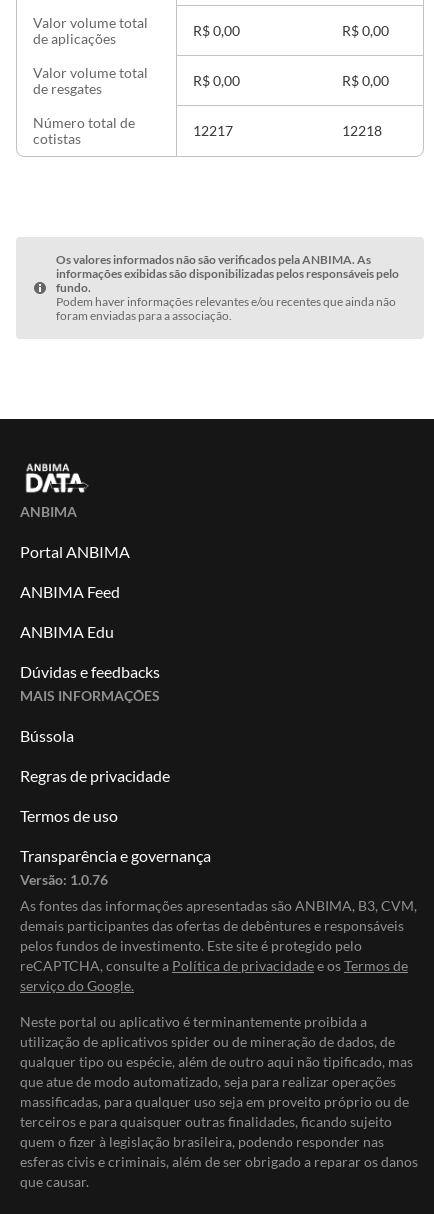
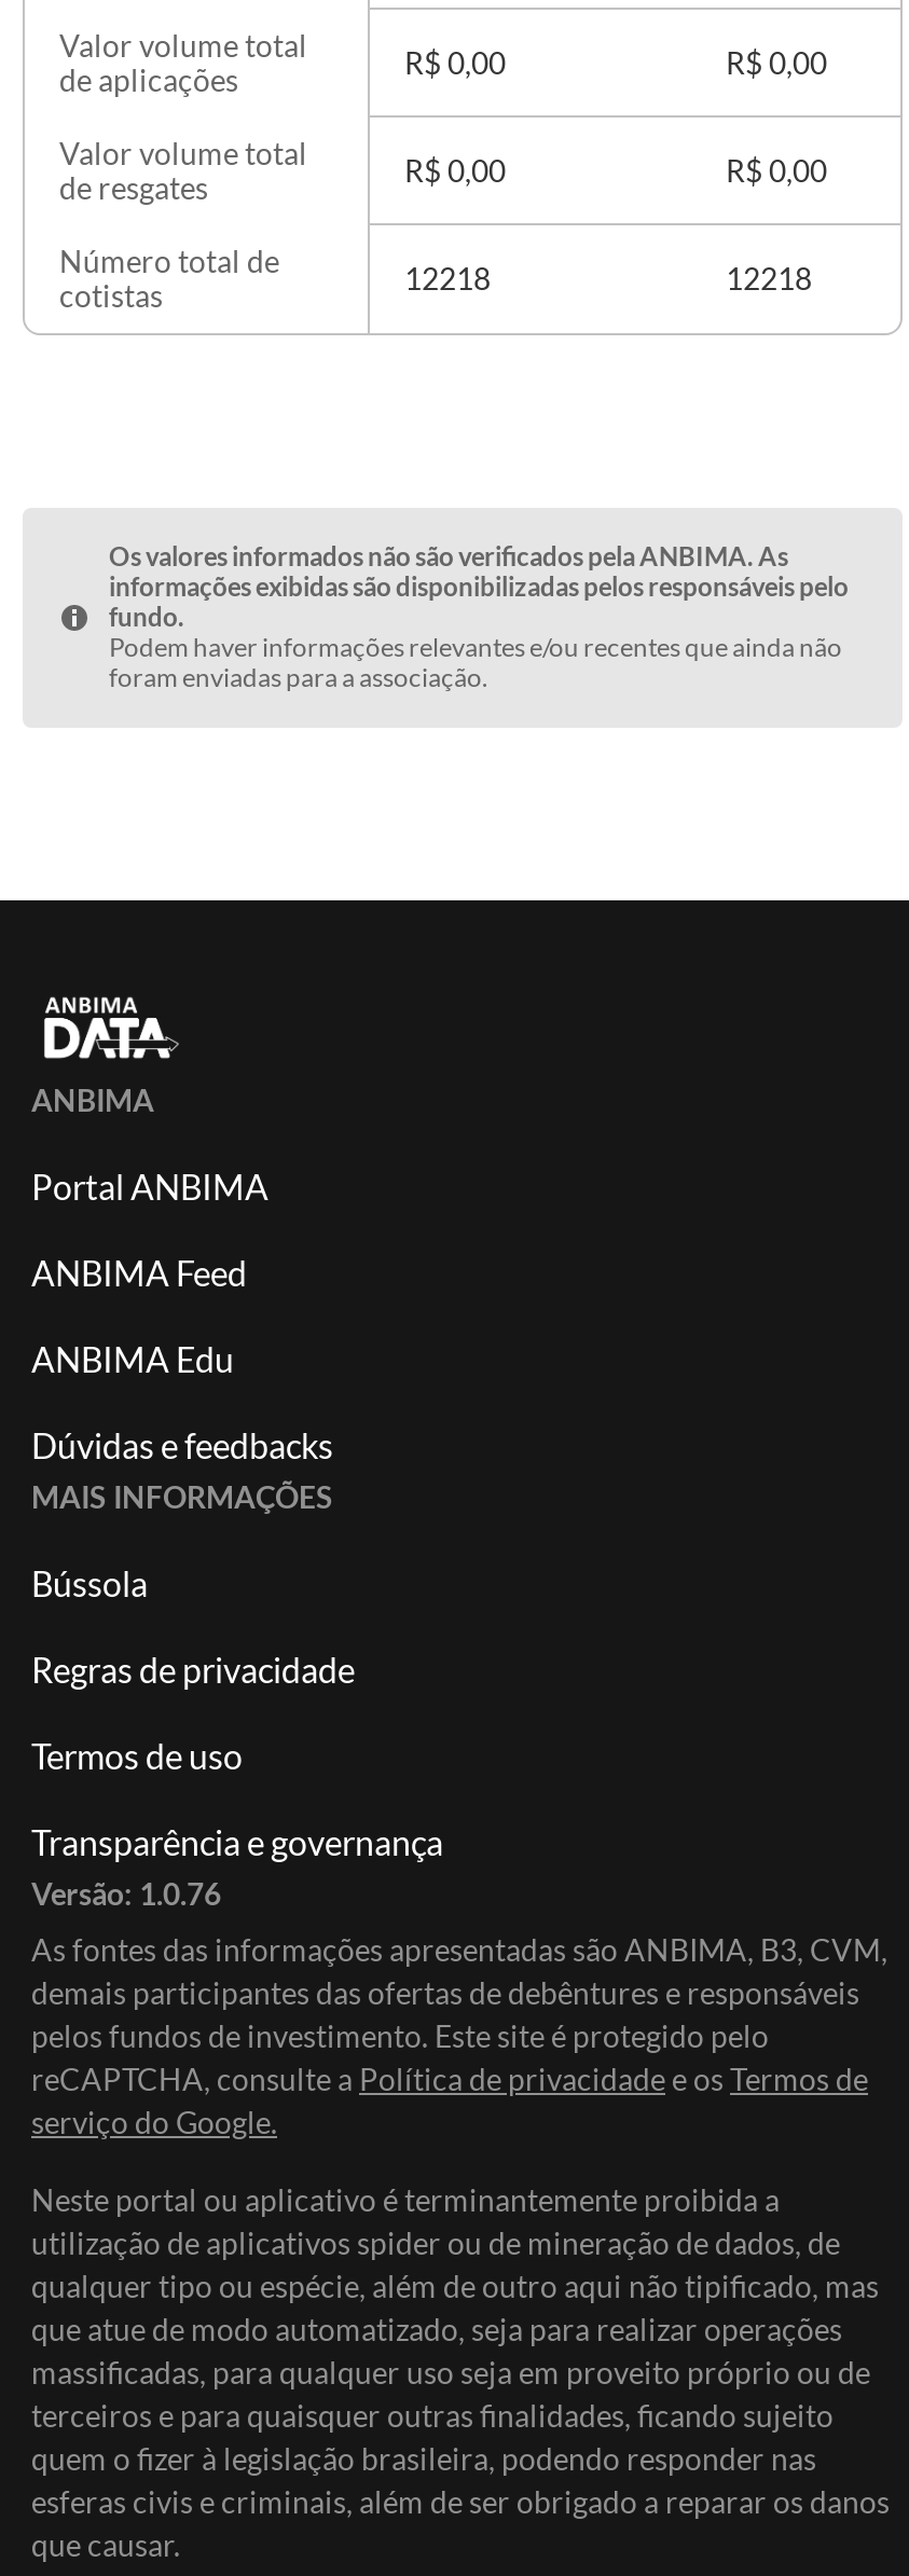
[193,122,233,139] 12217 -> [404,260,491,297] 12218

